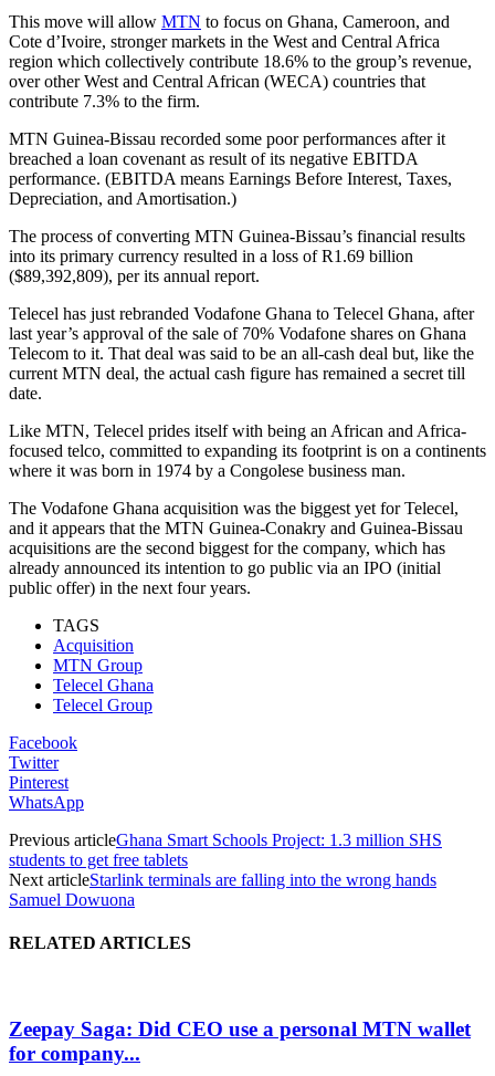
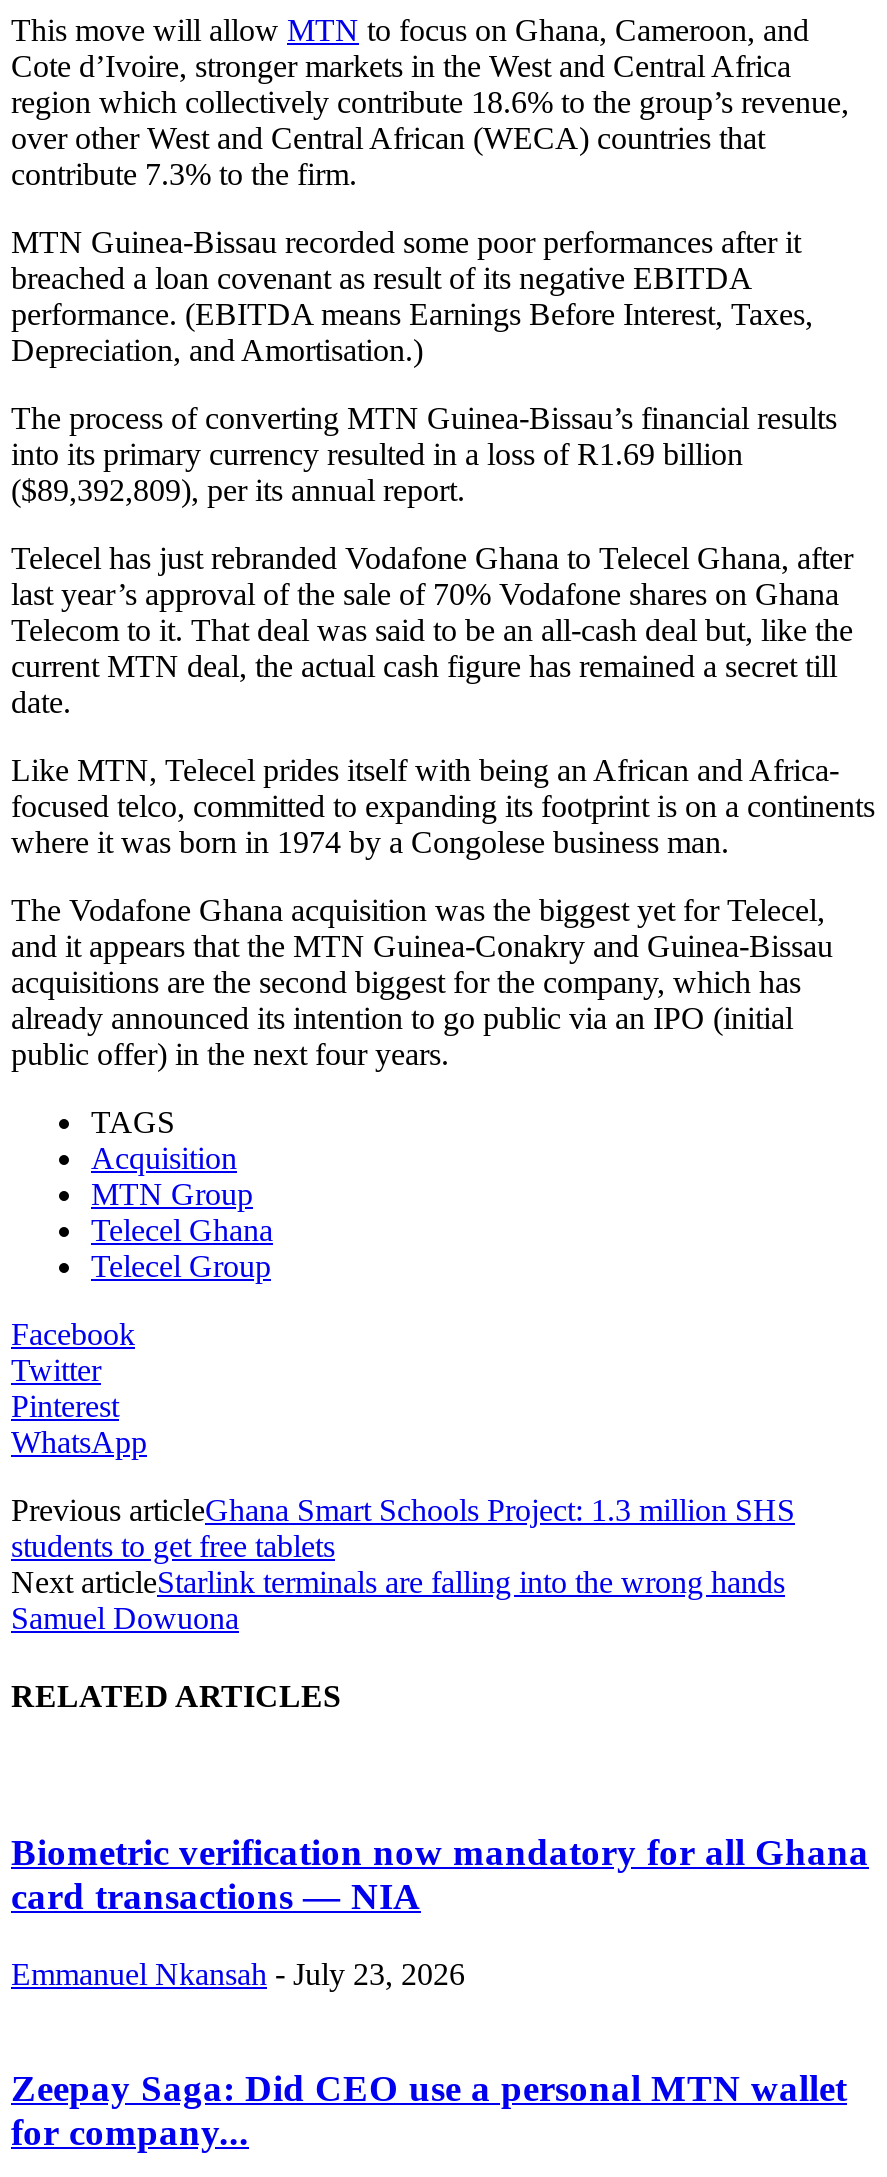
none -> [11,1831,869,1991] Biometric verification now mandatory for all Ghana | card transactions — NIA | Emmanuel Nkansah - July 23, 2026

